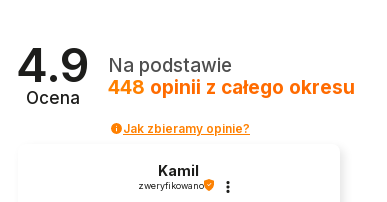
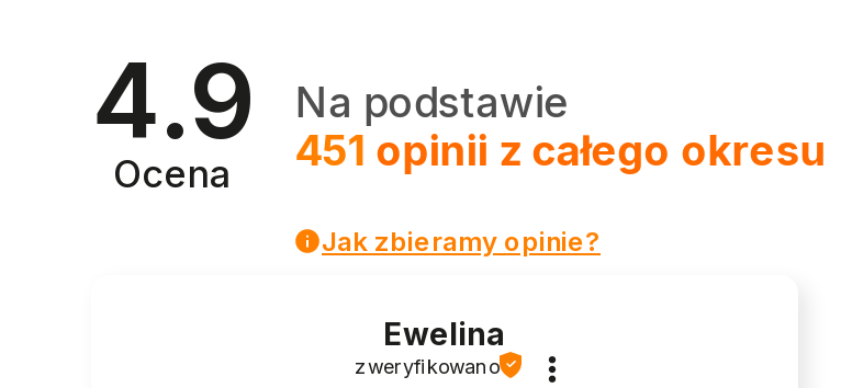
[108,76,355,99] 448opinii z całego okresu -> [295,126,827,177] 451opinii z całego okresu
[158,162,199,179] Kamil -> [383,314,506,351] Ewelina

